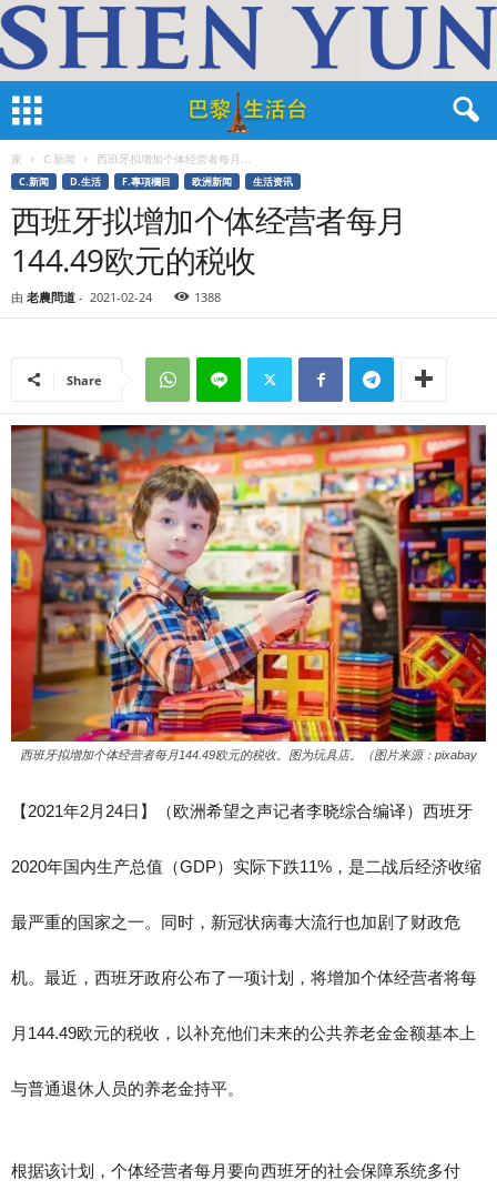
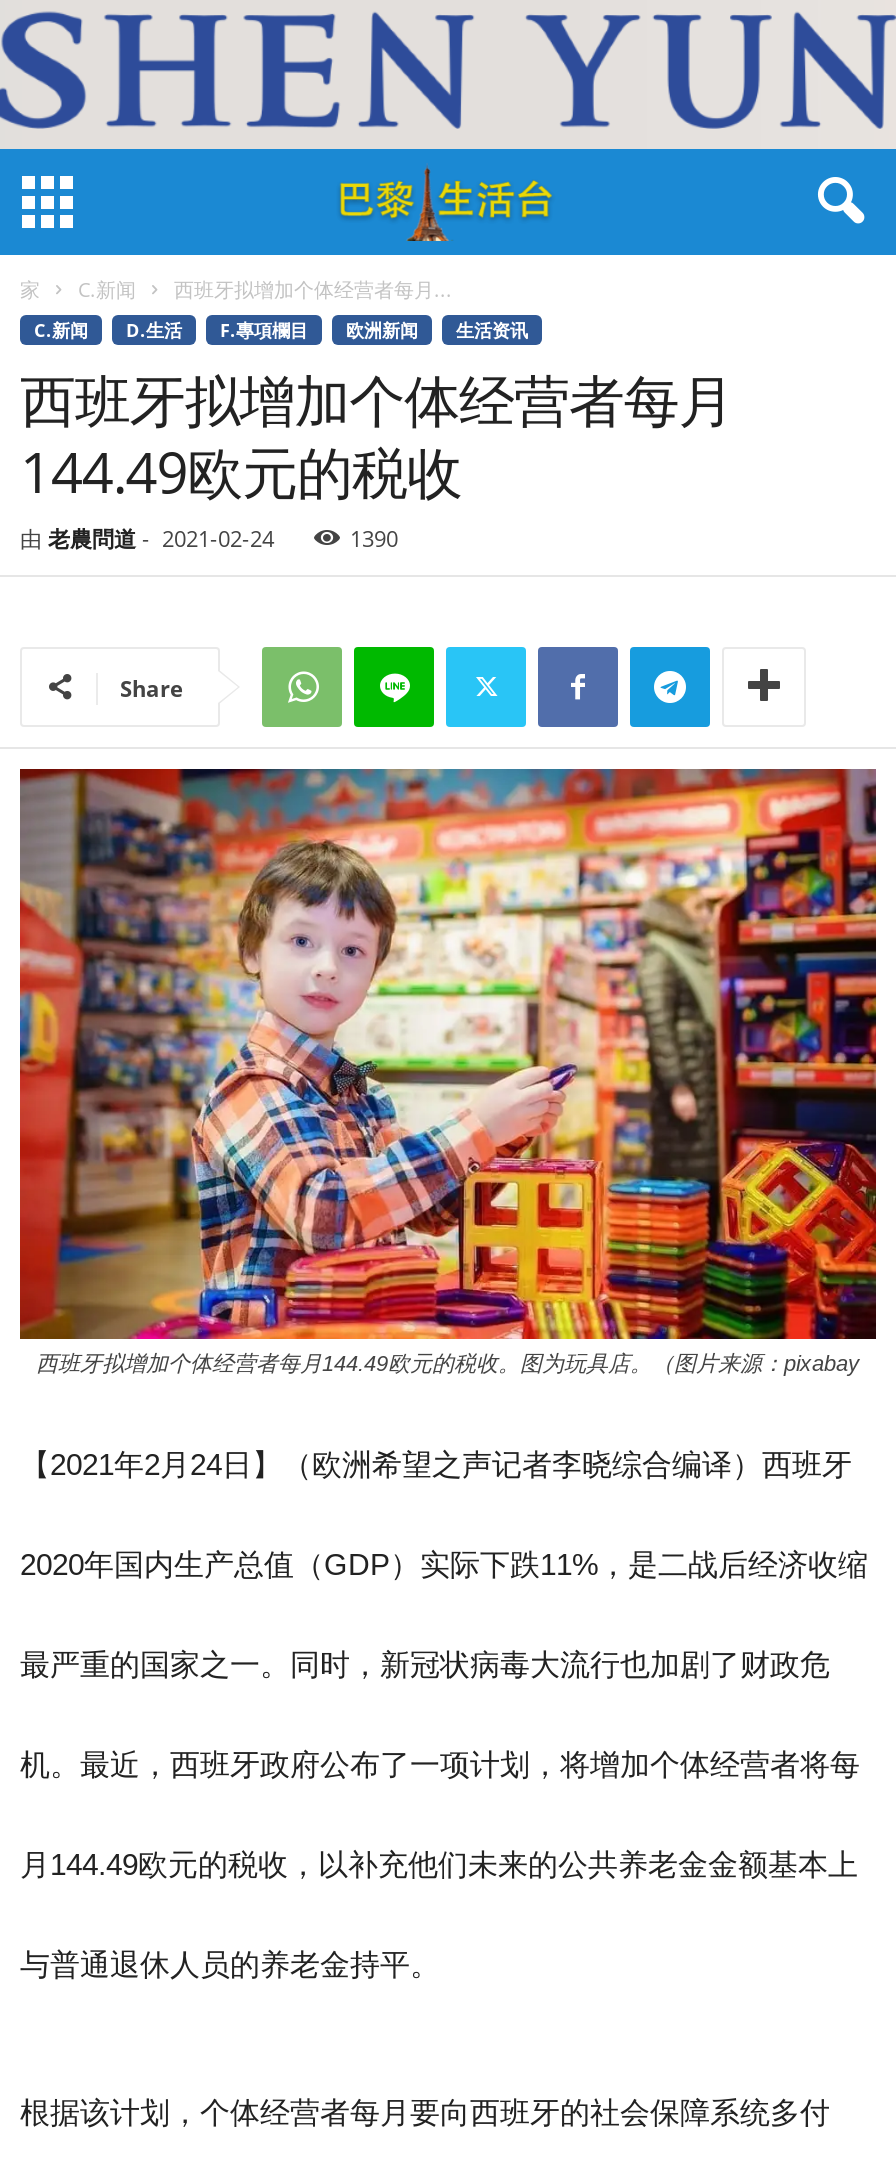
[194,289,221,305] 1388 -> [350,523,398,553] 1390

